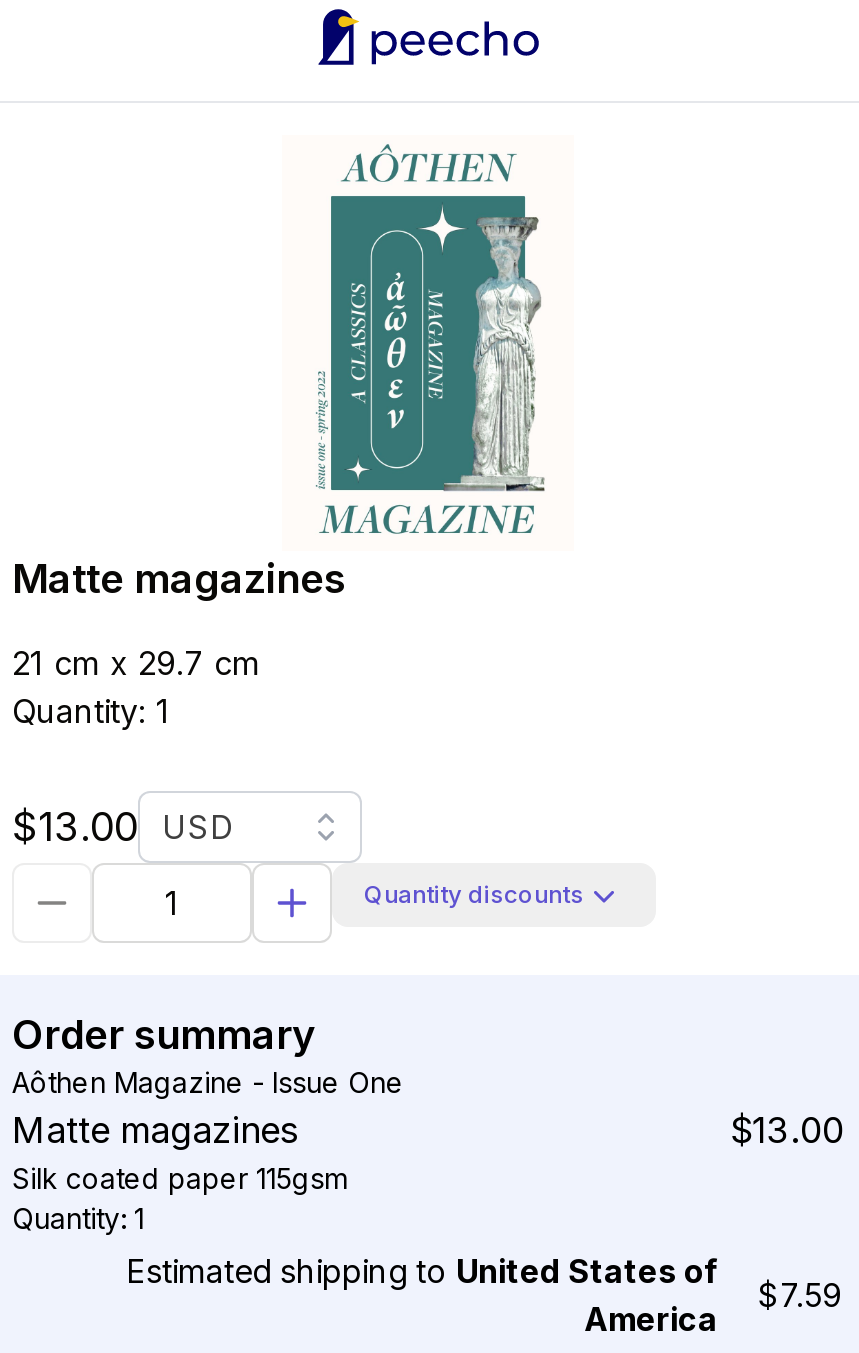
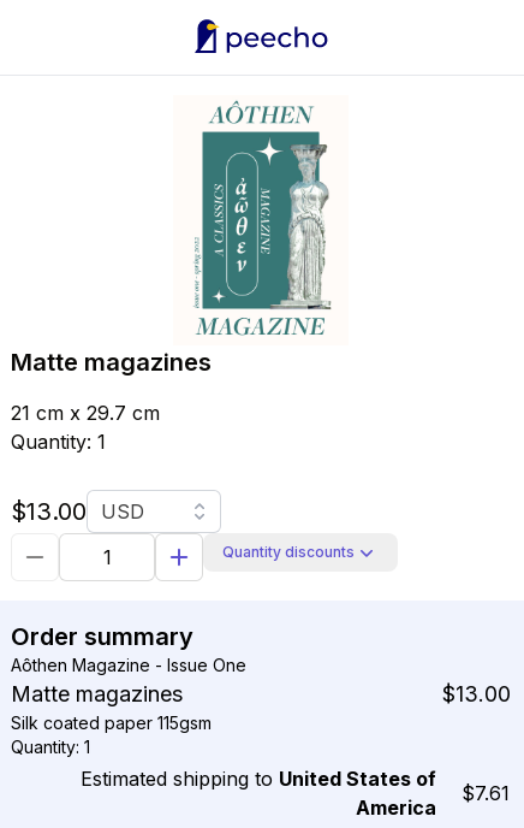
[758,1275,842,1315] $7.59 -> [462,781,510,805] $7.61

